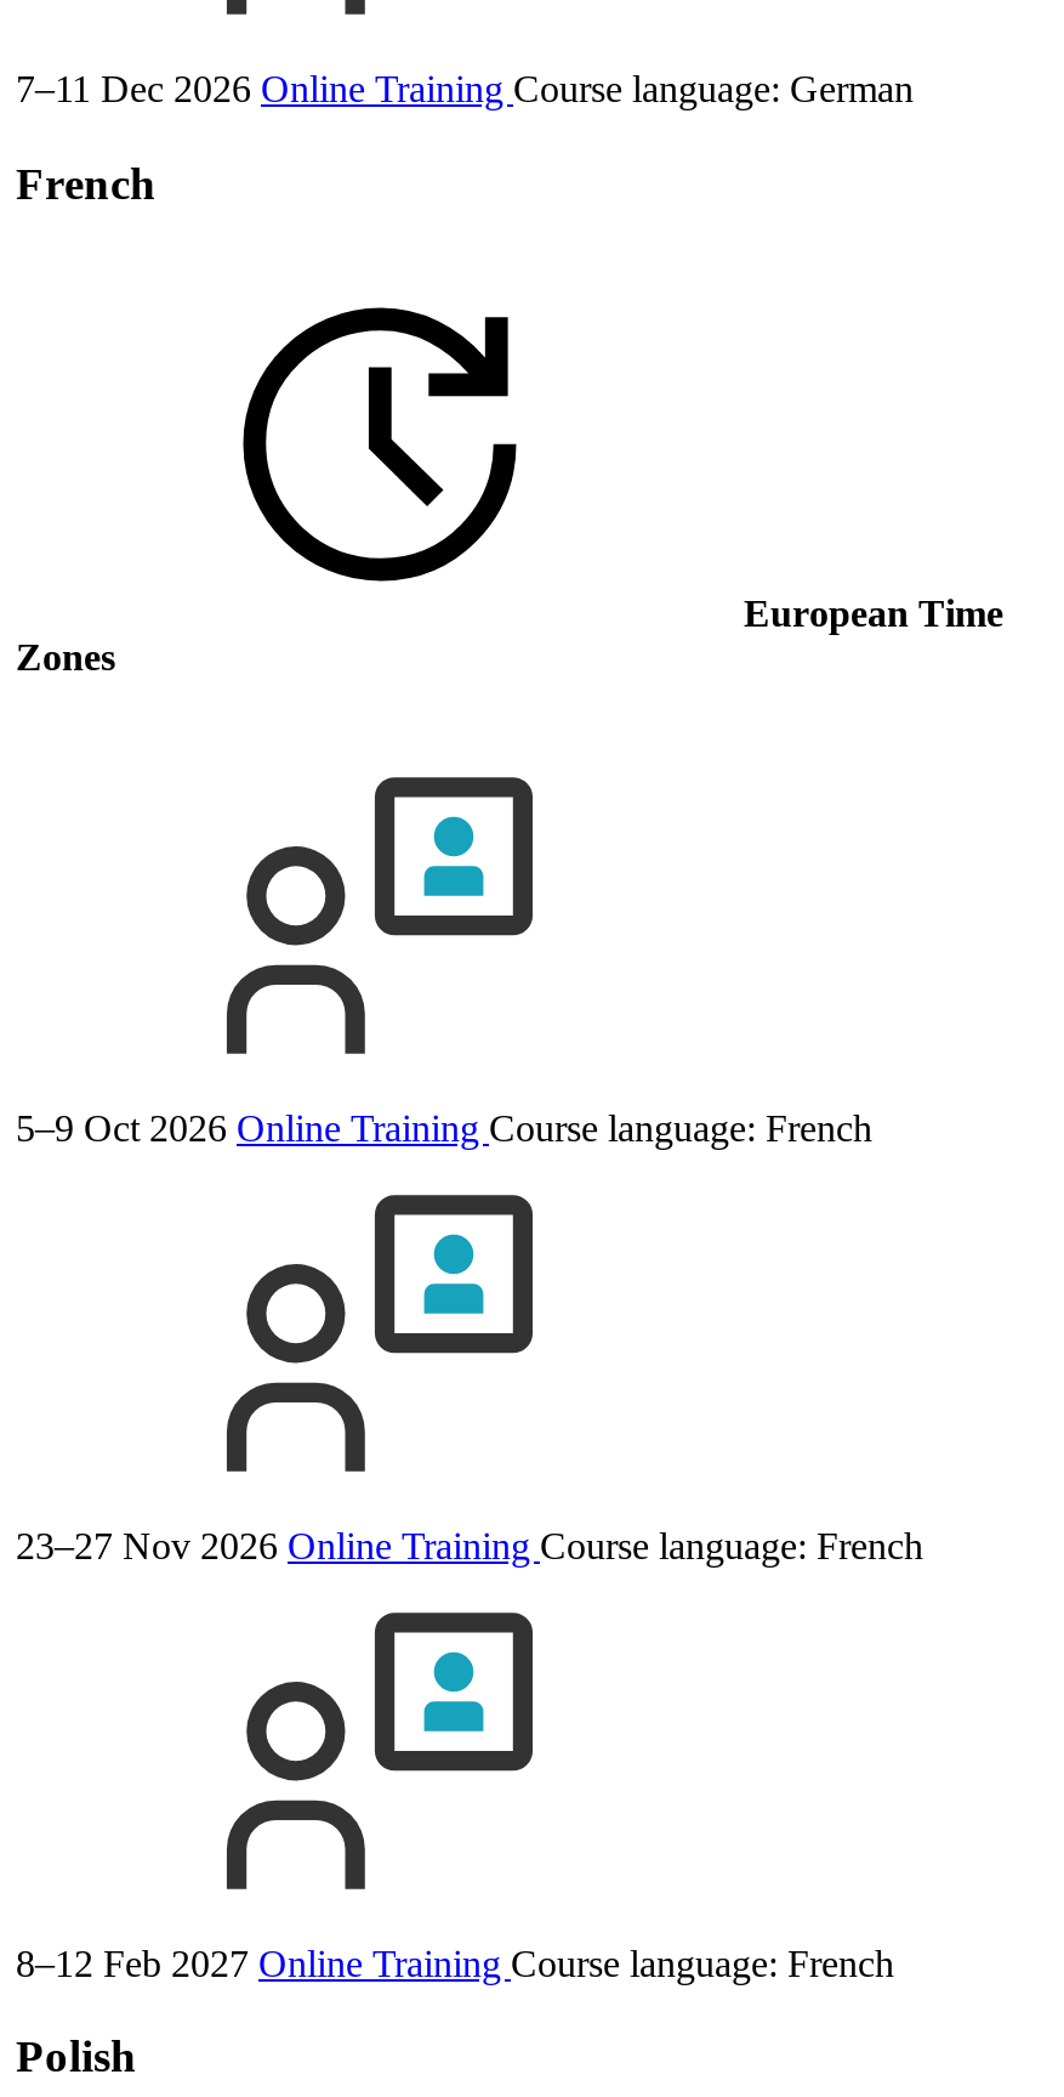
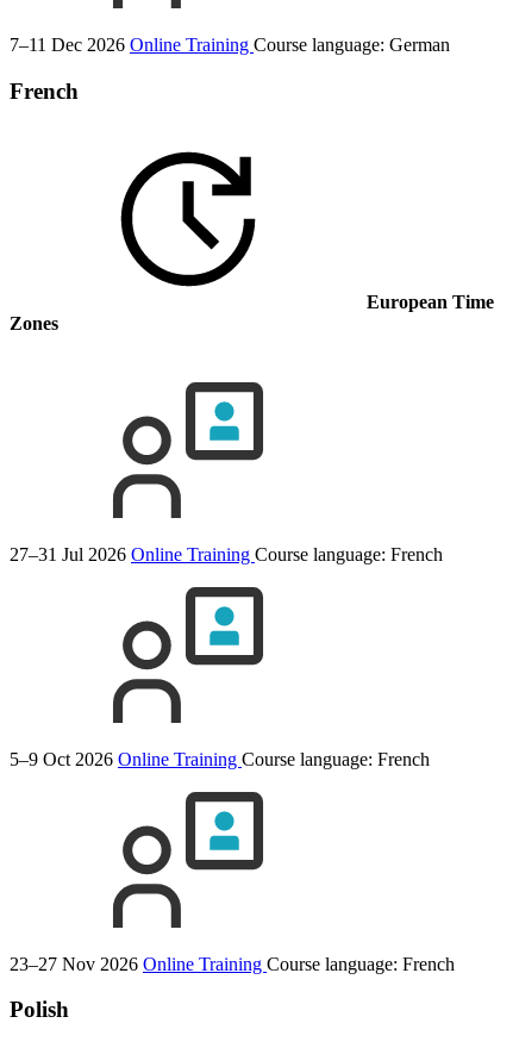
none -> [10,544,443,564] 27–31 Jul 2026 Online Training Course language: French
moved [16,1106,923,1565] -> [10,749,455,974]: 5–9 Oct 2026 Online Training Course language: French | 23–27 Nov 2026 Online Training Course language: French
[16,1942,894,1983] 8–12 Feb 2027 Online Training Course language: French -> none

